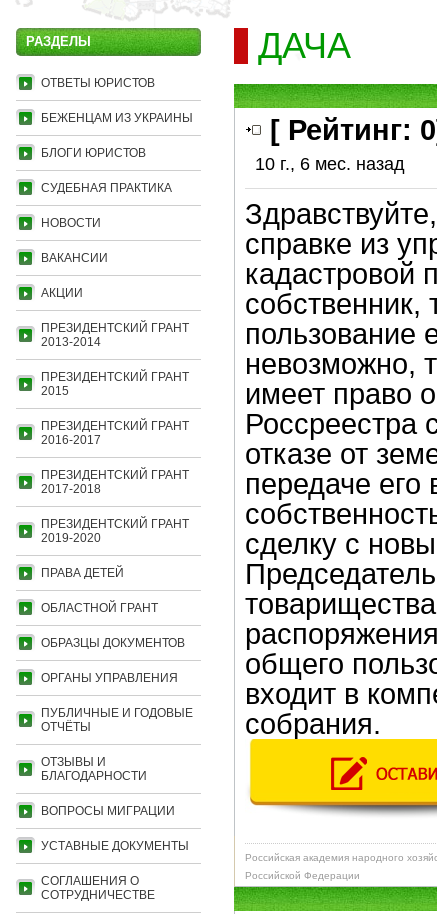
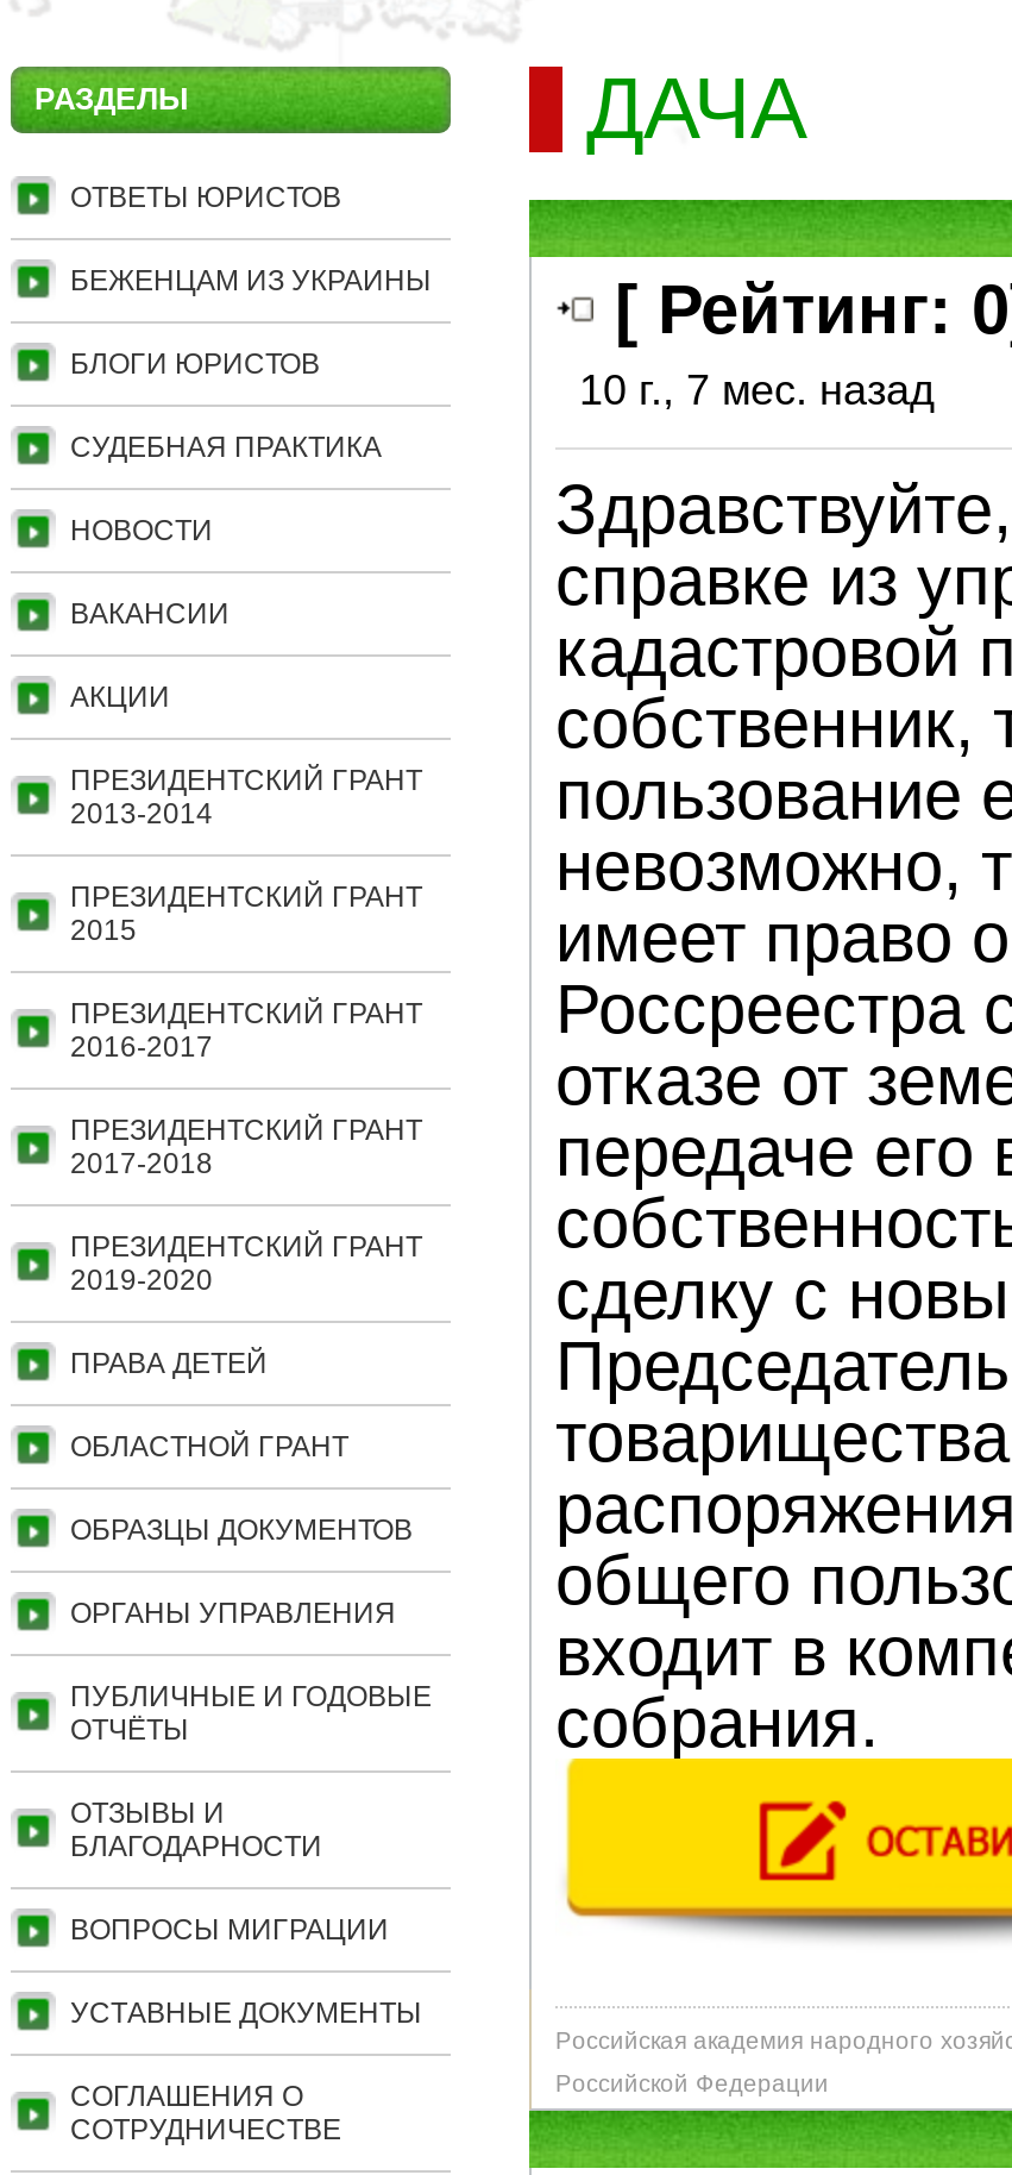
[255,154,405,174] 10 г., 6 мес. назад -> [579,366,936,414] 10 г., 7 мес. назад

